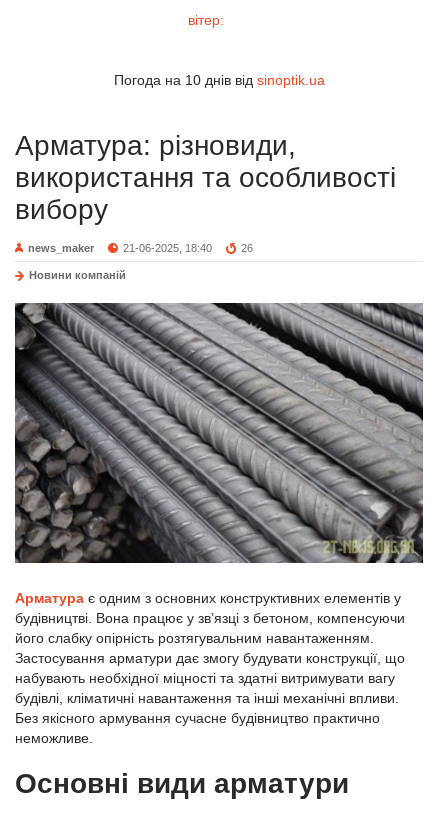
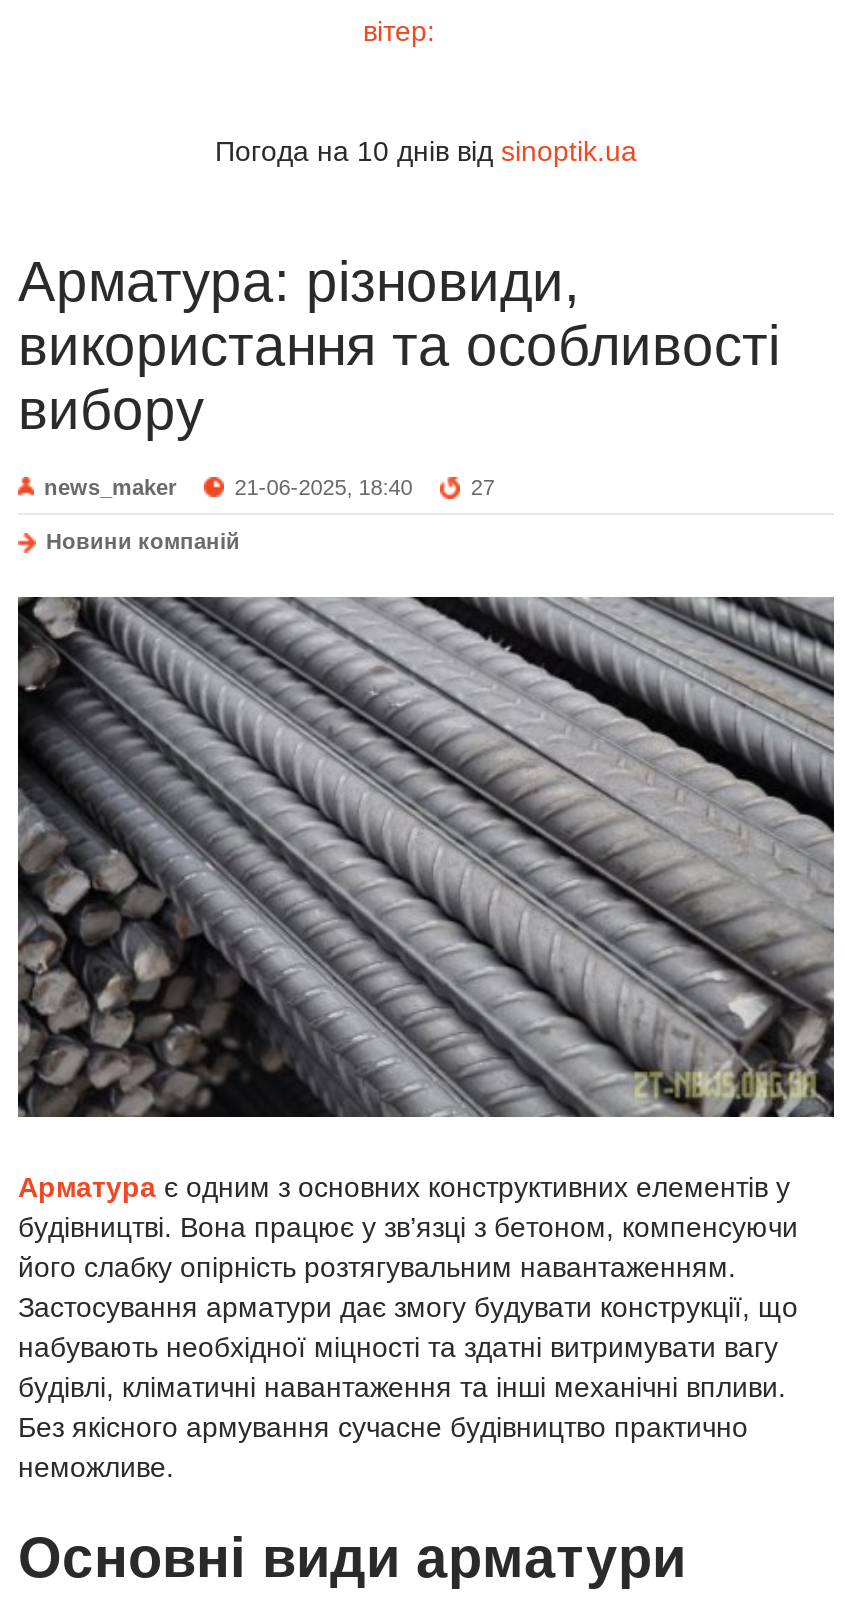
[241,242,253,254] 26 -> [471,475,495,499] 27

